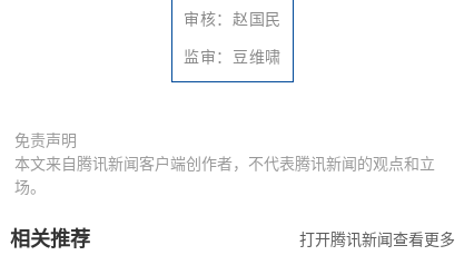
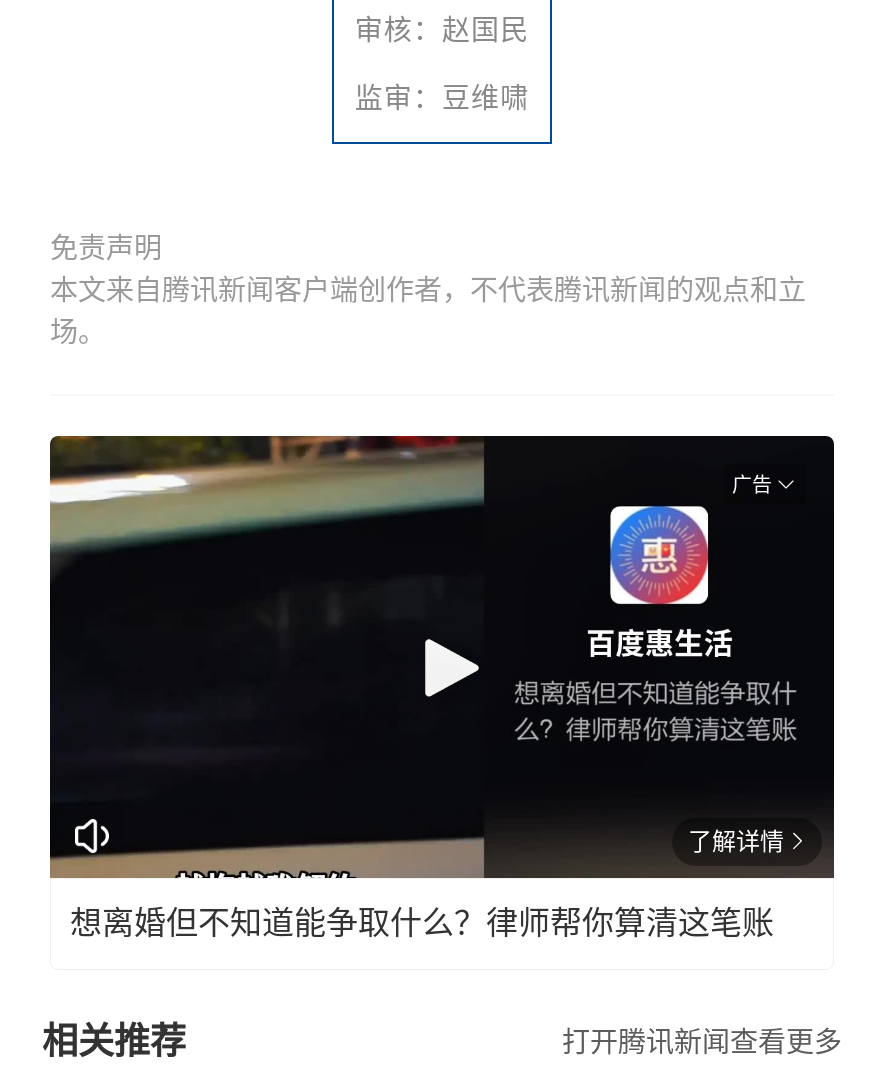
none -> [48,434,836,882] [image] | 广告
none -> [70,827,784,939] 了解详情 | 想离婚但不知道能争取什么？律师帮你算清这笔账

